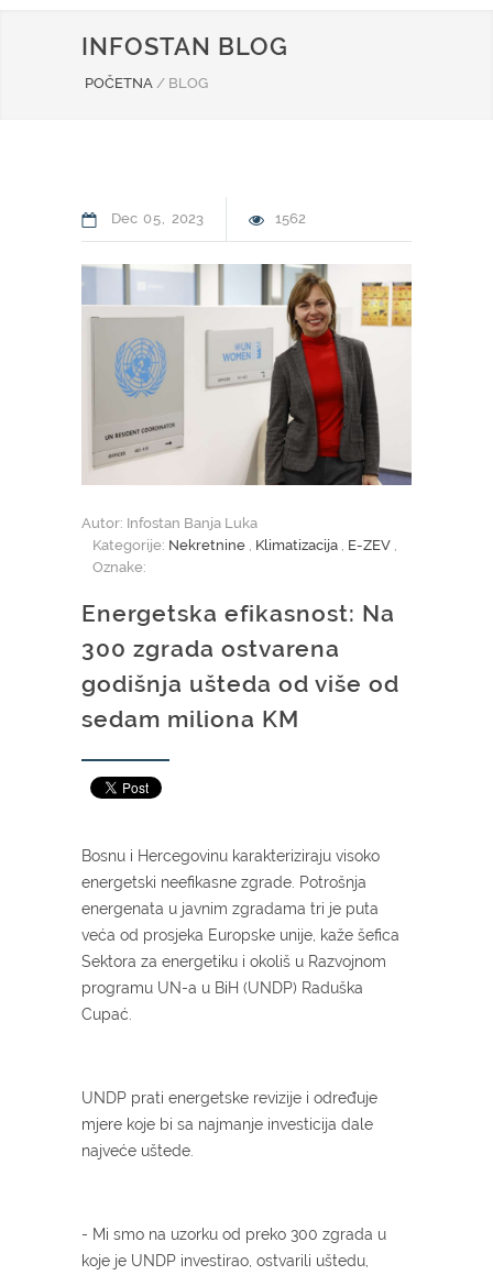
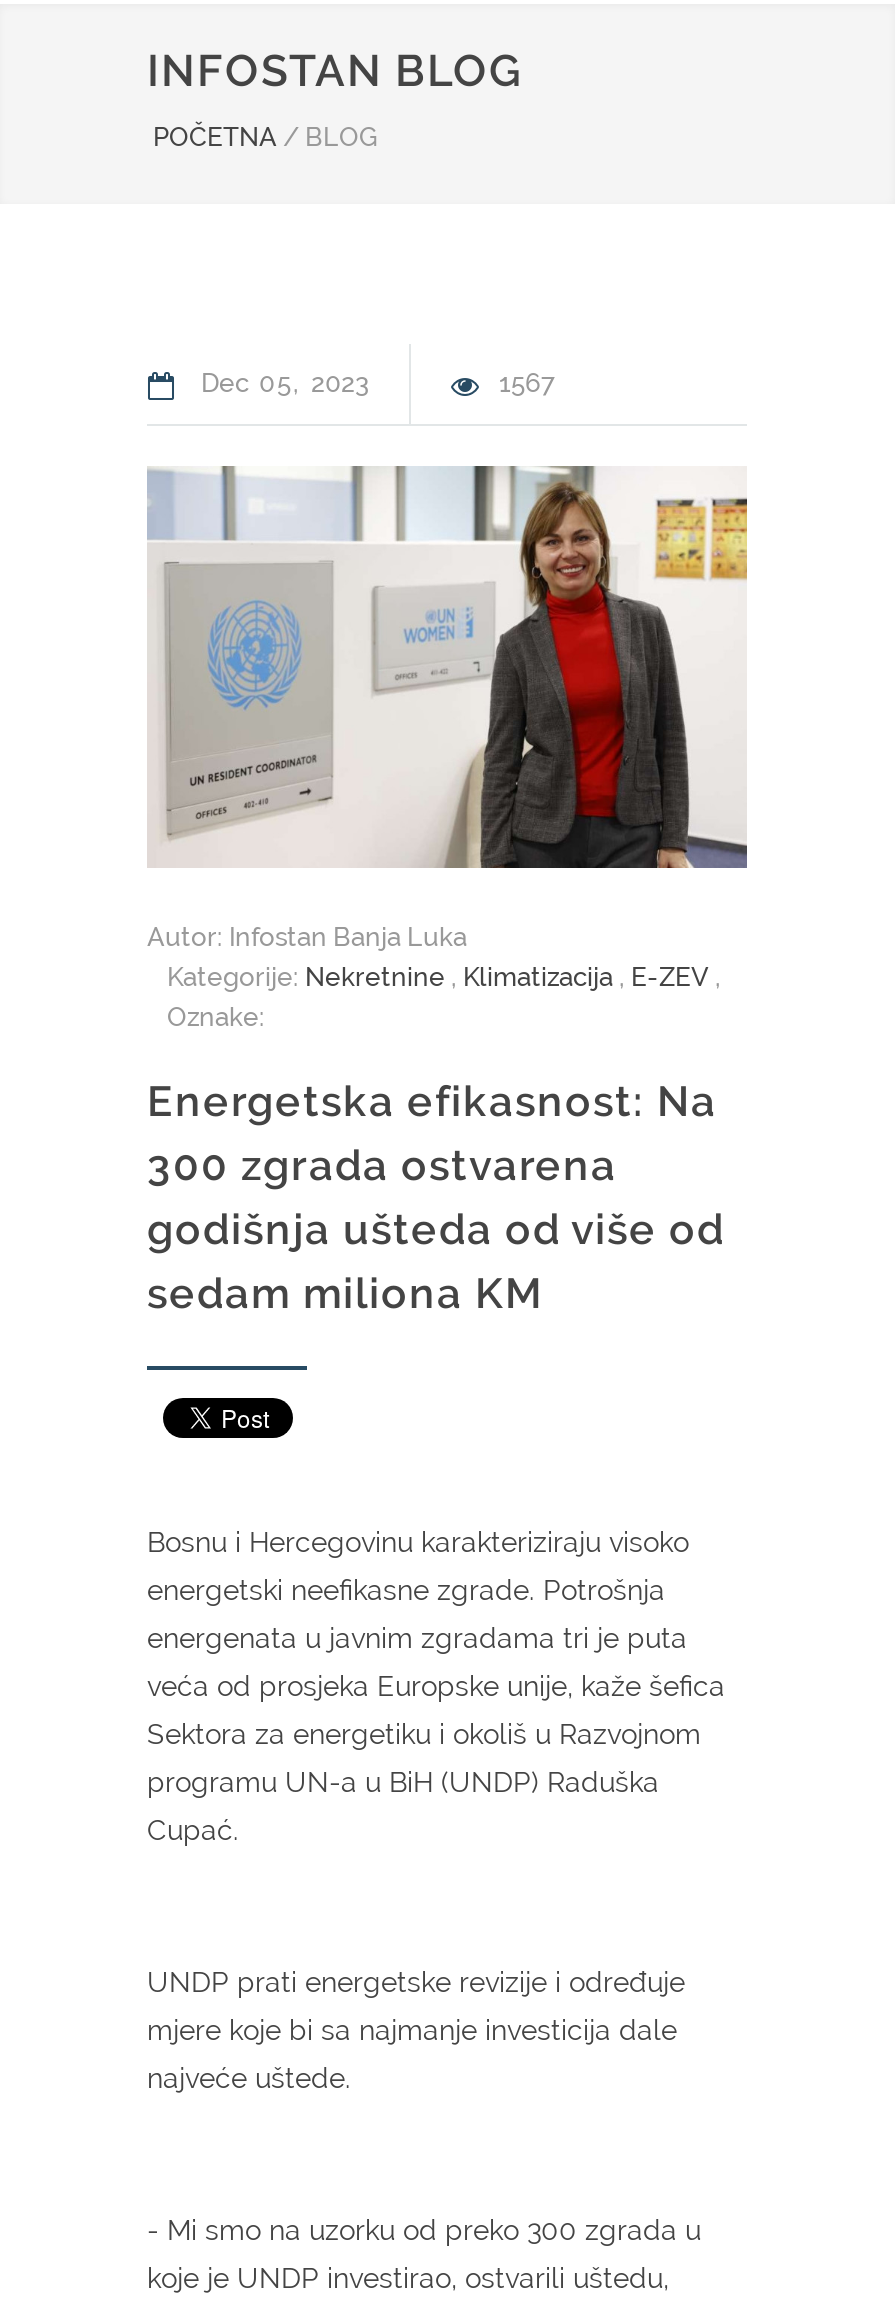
[275,210,306,227] 1562 -> [499,369,555,399] 1567

